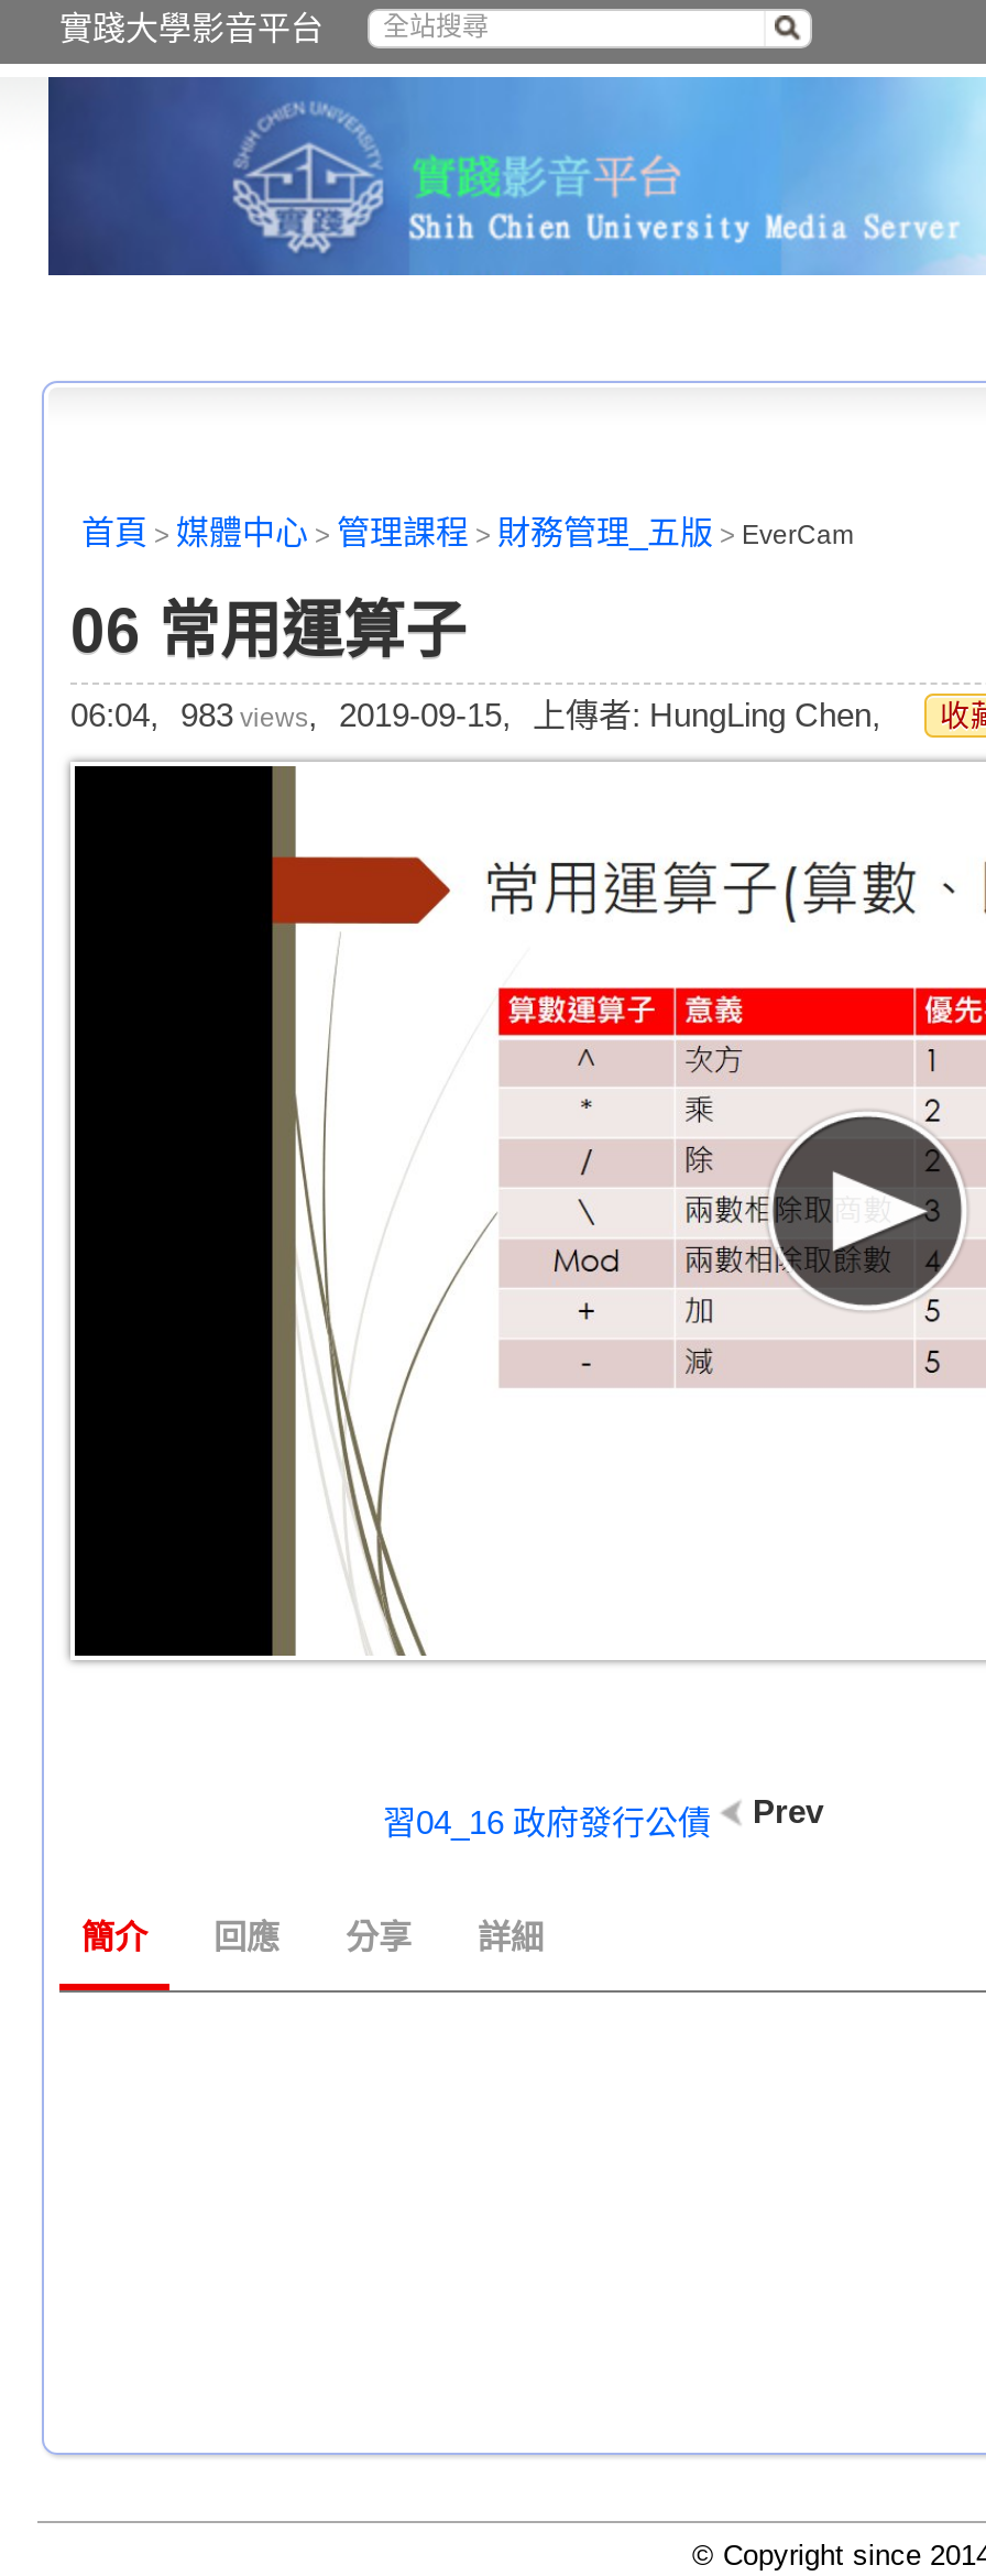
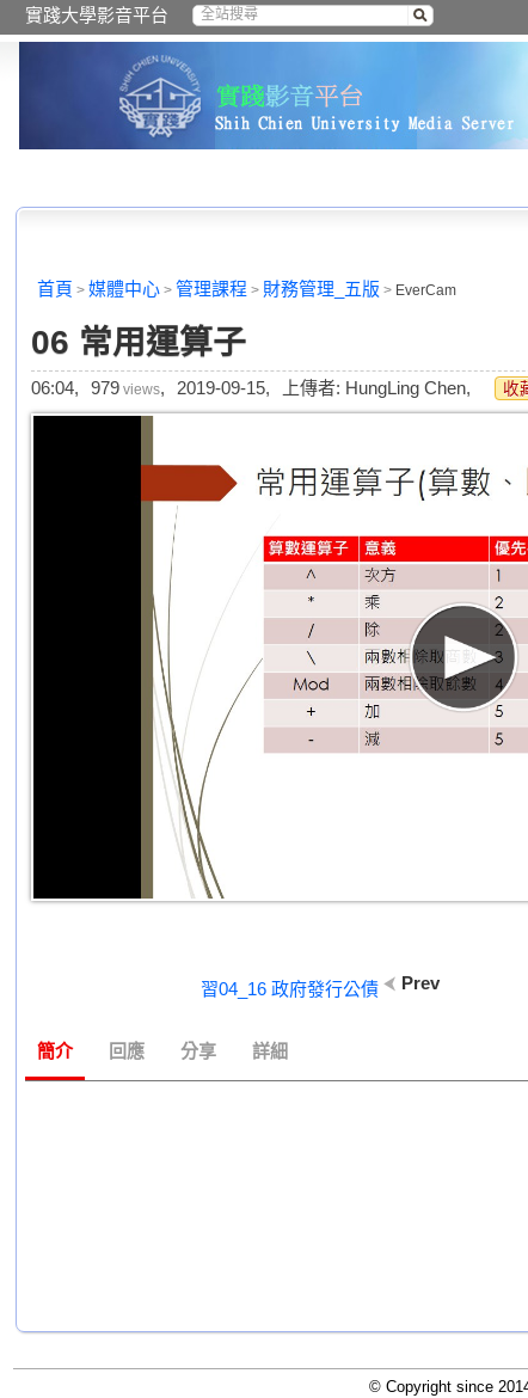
[70,696,880,733] 06:04, 983 views, 2019-09-15, 上傳者: HungLing Chen, -> [31,378,471,398] 06:04, 979 views, 2019-09-15, 上傳者: HungLing Chen,

